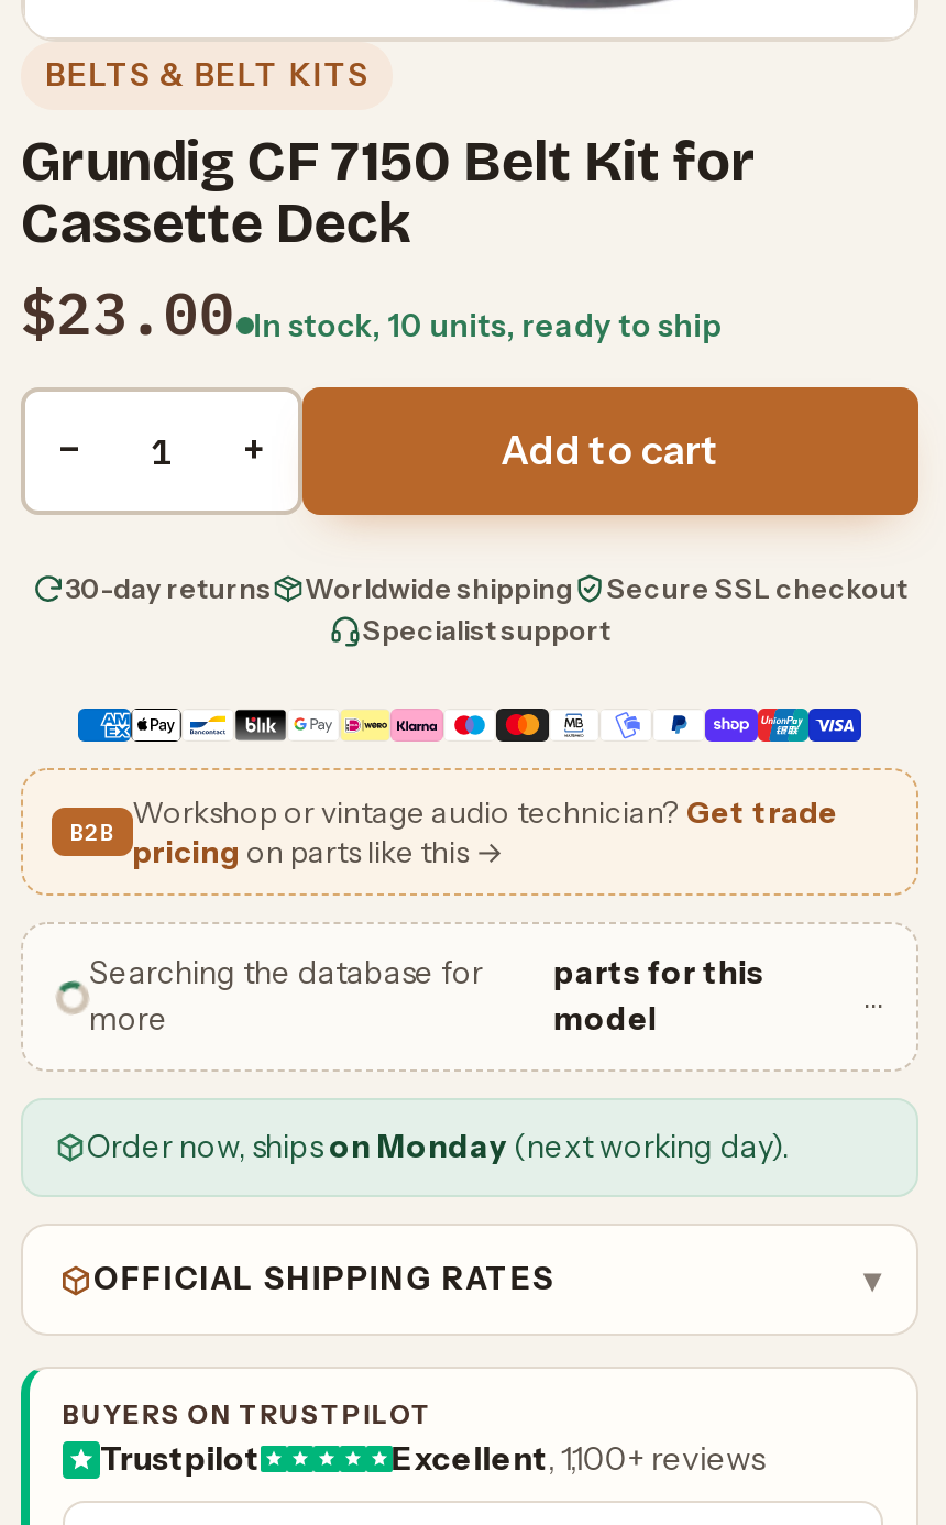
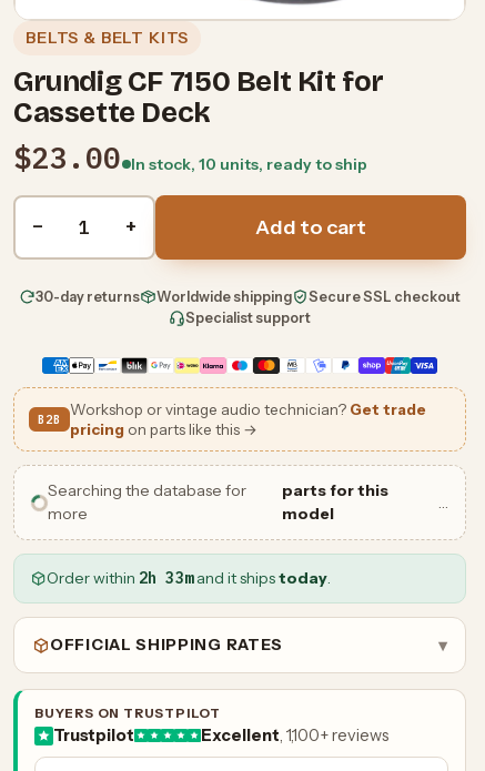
[87,1127,789,1167] Order now, shipson Monday (next working day). -> [47,568,331,588] Order within 2h 33mand it shipstoday.

